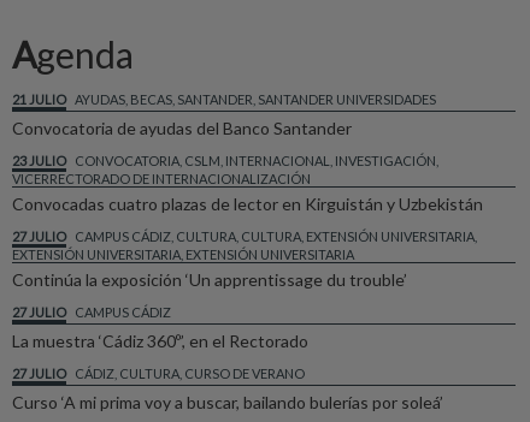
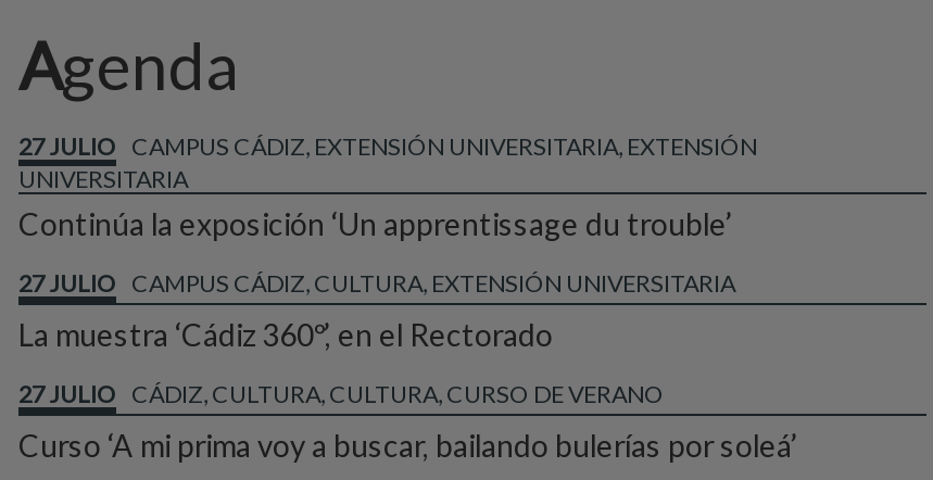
[12,91,483,262] 21 JULIO AYUDAS, BECAS, SANTANDER, SANTANDER UNIVERSIDADES | Convocatoria de ayudas del Banco Santander | 23 JULIO CONVOCATORIA, CSLM, INTERNACIONAL, INVESTIGACIÓN, | VICERRECTORADO DE INTERNACIONALIZACIÓN | Convocadas cuatro plazas de lector en Kirguistán y Uzbekistán | 27 JULIO CAMPUS CÁDIZ, CULTURA, CULTURA, EXTENSIÓN UNIVERSITARIA, | EXTENSIÓN UNIVERSITARIA, EXTENSIÓN UNIVERSITARIA -> [18,131,757,192] 27 JULIO CAMPUS CÁDIZ, EXTENSIÓN UNIVERSITARIA, EXTENSIÓN | UNIVERSITARIA
[12,304,171,320] 27 JULIO CAMPUS CÁDIZ -> [18,268,735,296] 27 JULIO CAMPUS CÁDIZ, CULTURA, EXTENSIÓN UNIVERSITARIA
[12,365,305,381] 27 JULIO CÁDIZ, CULTURA, CURSO DE VERANO -> [18,379,664,407] 27 JULIO CÁDIZ, CULTURA, CULTURA, CURSO DE VERANO

